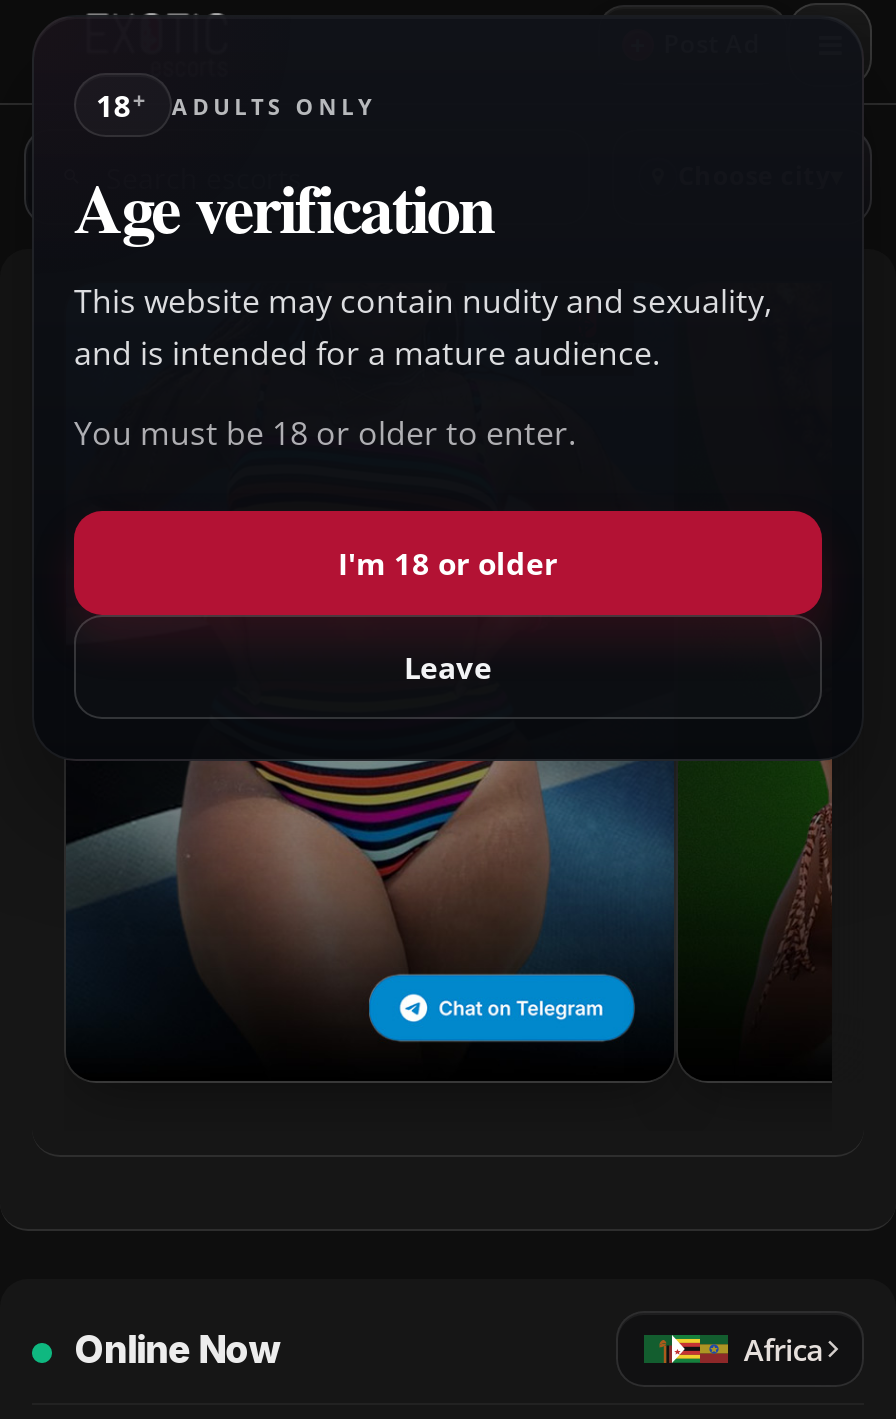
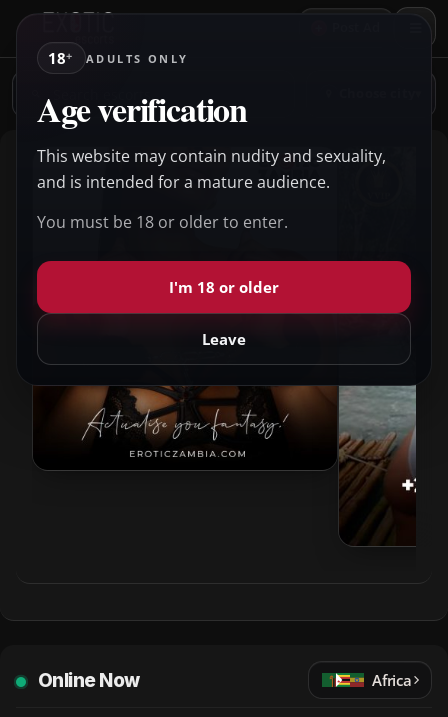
[66,759,832,1043] [image] -> [33,385,417,526] [image]

